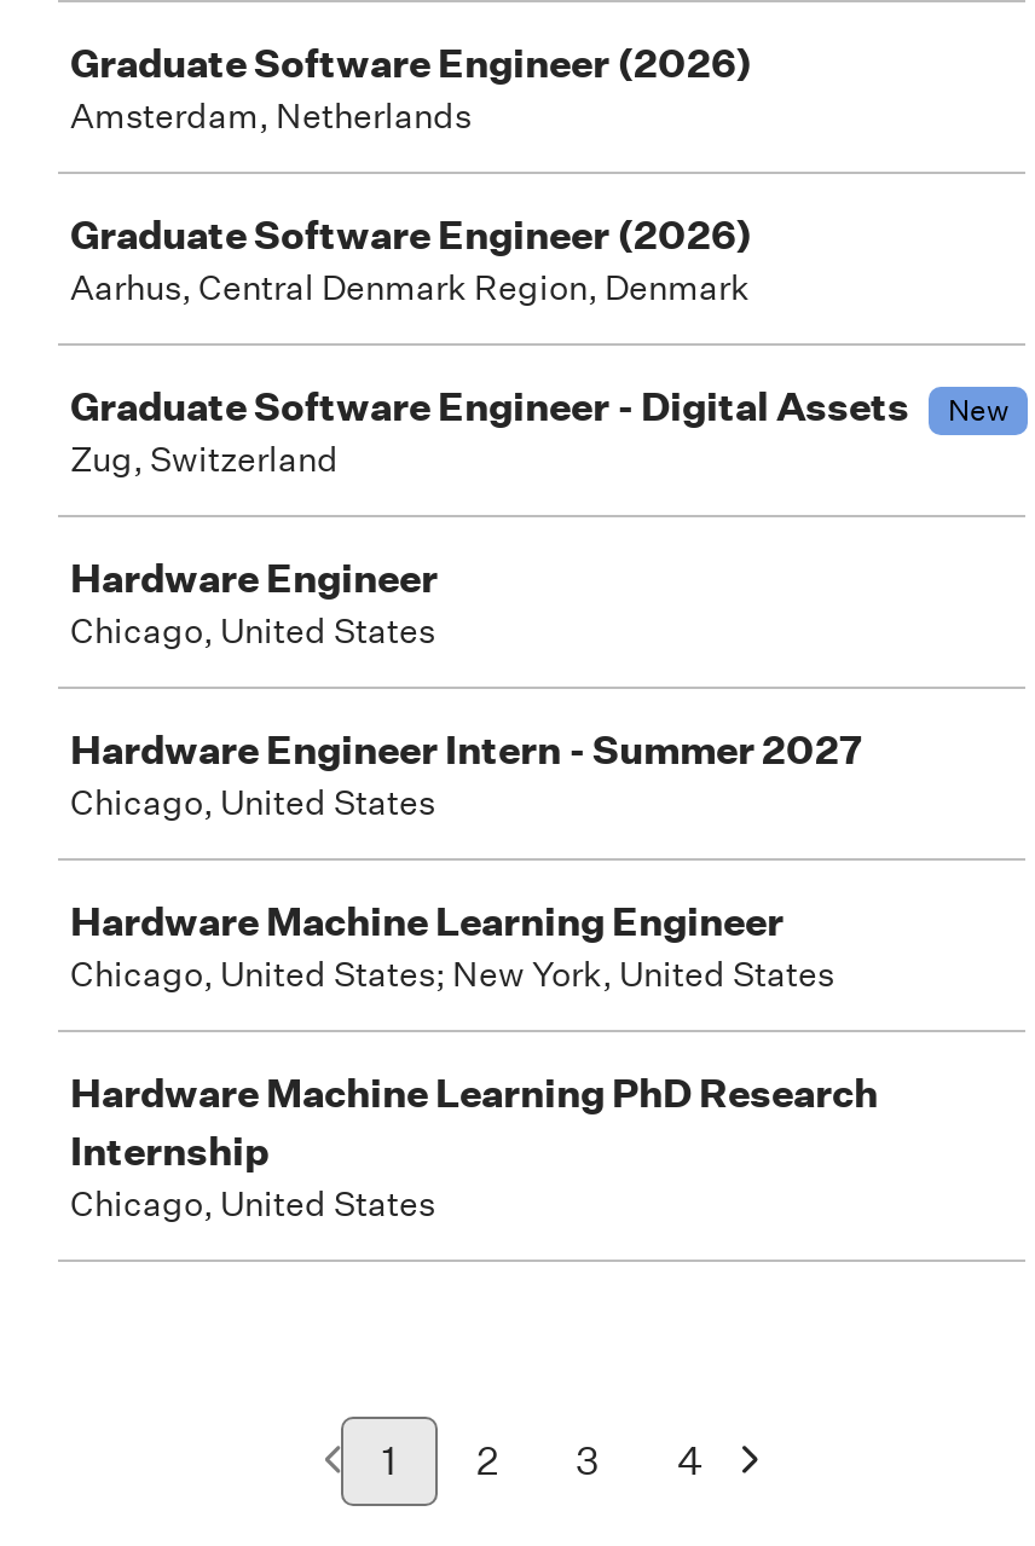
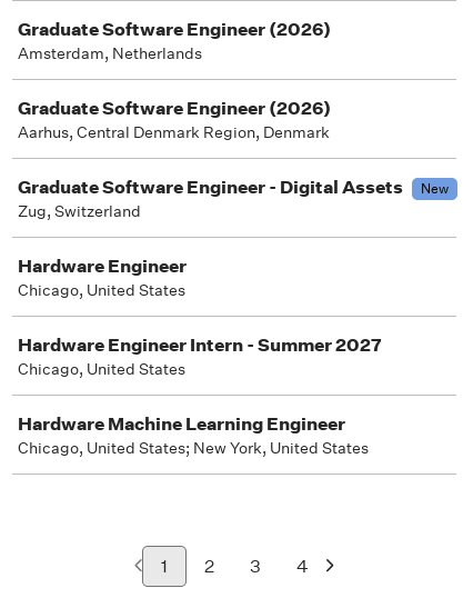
[70,1069,878,1226] Hardware Machine Learning PhD Research | Internship | Chicago, United States -> none

